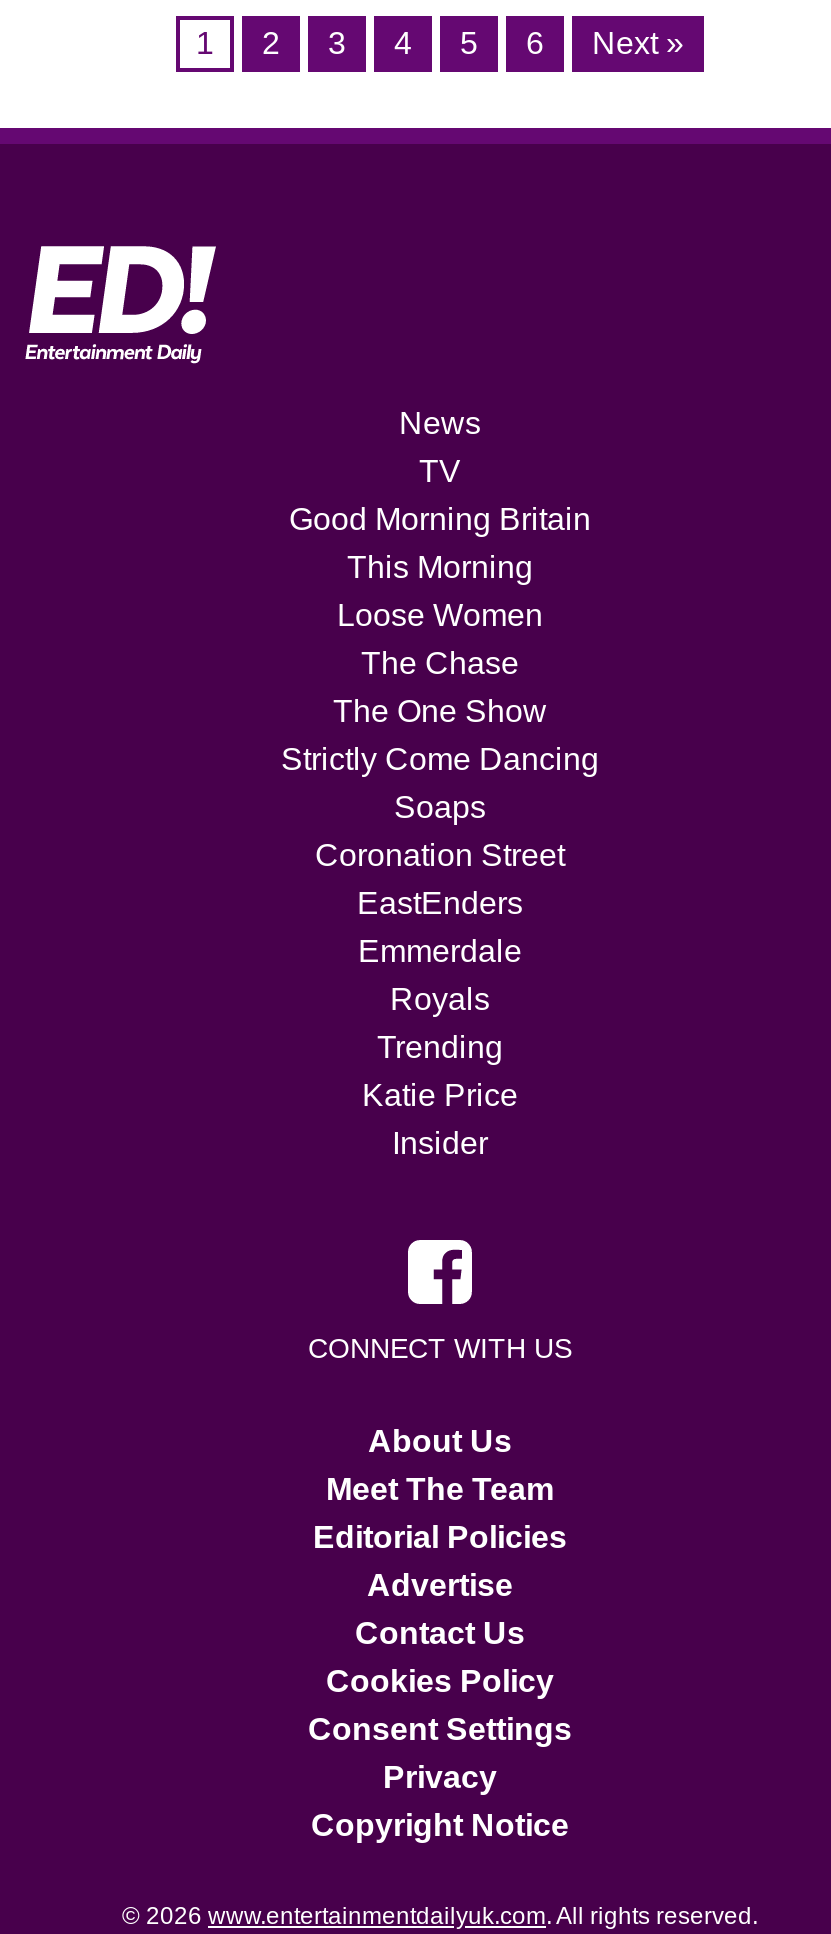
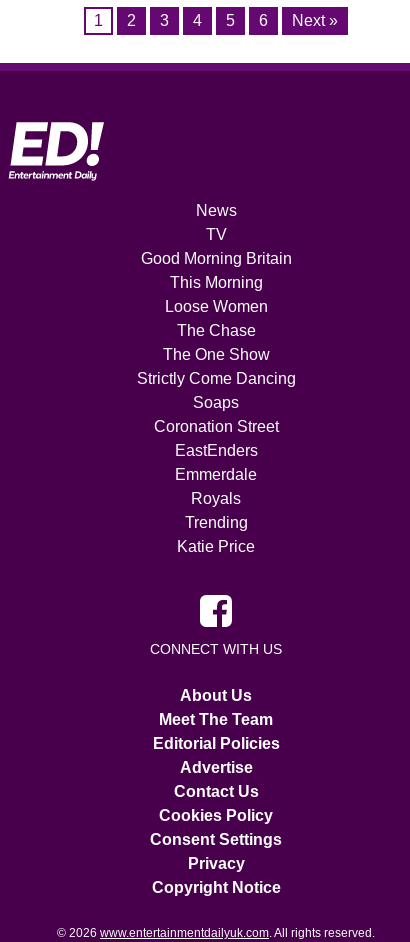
[392,1125,488,1159] Insider -> none

